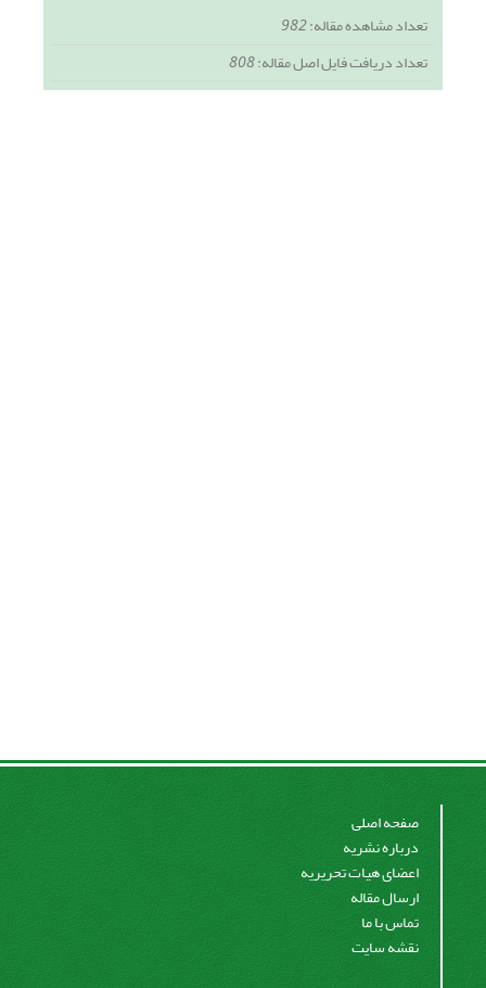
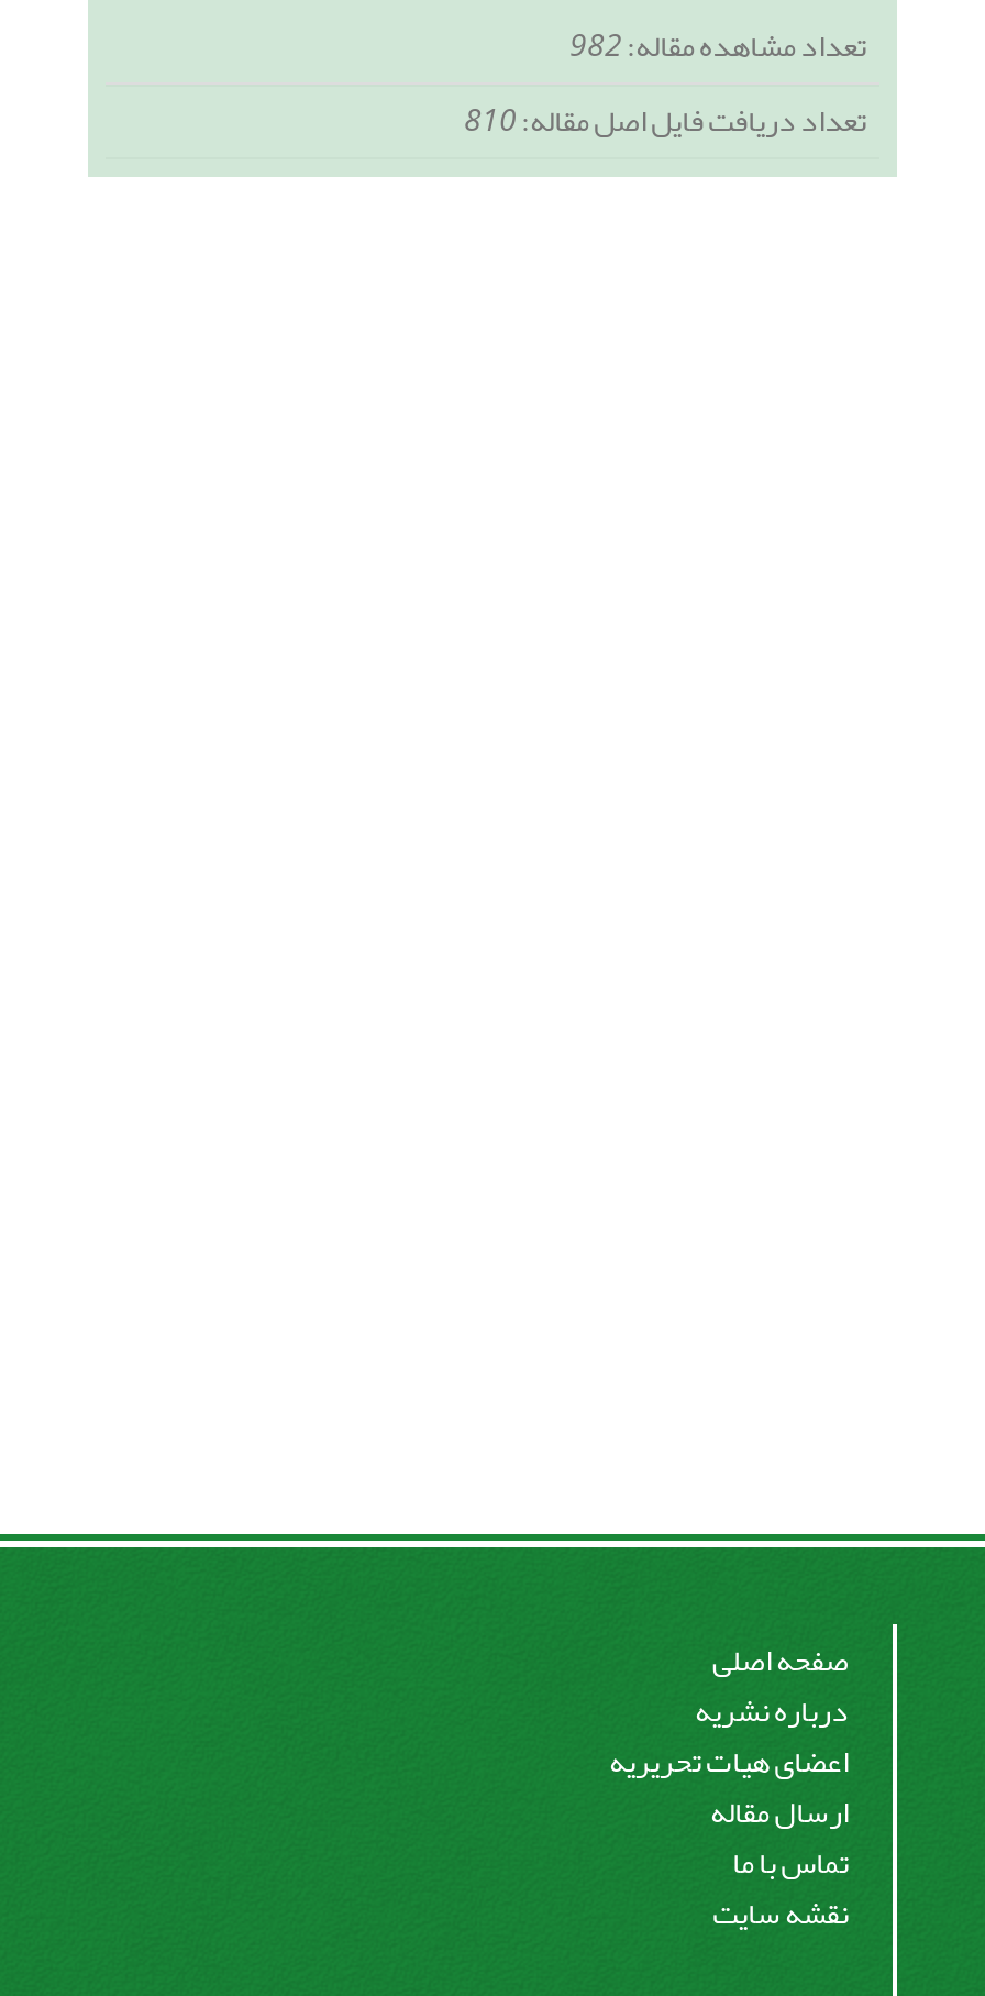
[229,48,427,77] تعداد دریافت فایل اصل مقاله:808 -> [464,92,866,151] تعداد دریافت فایل اصل مقاله:810

